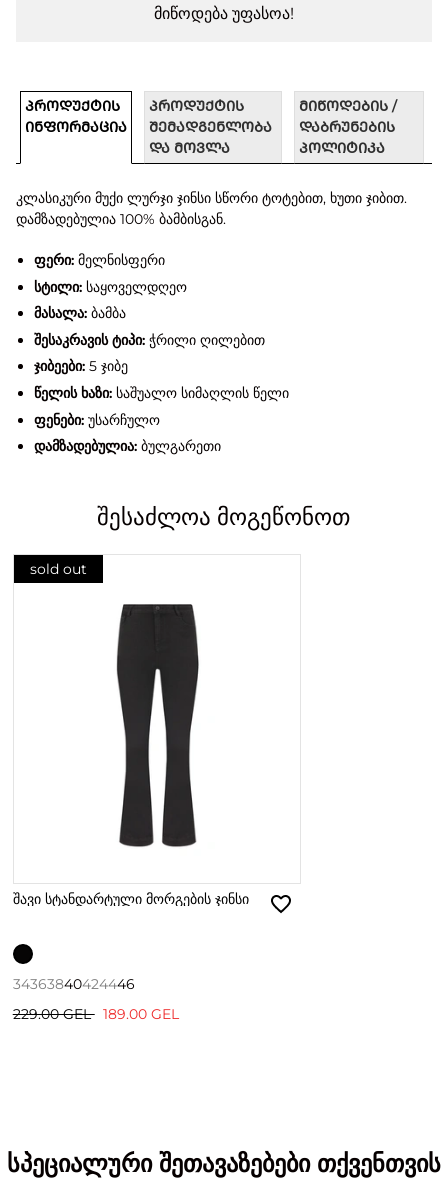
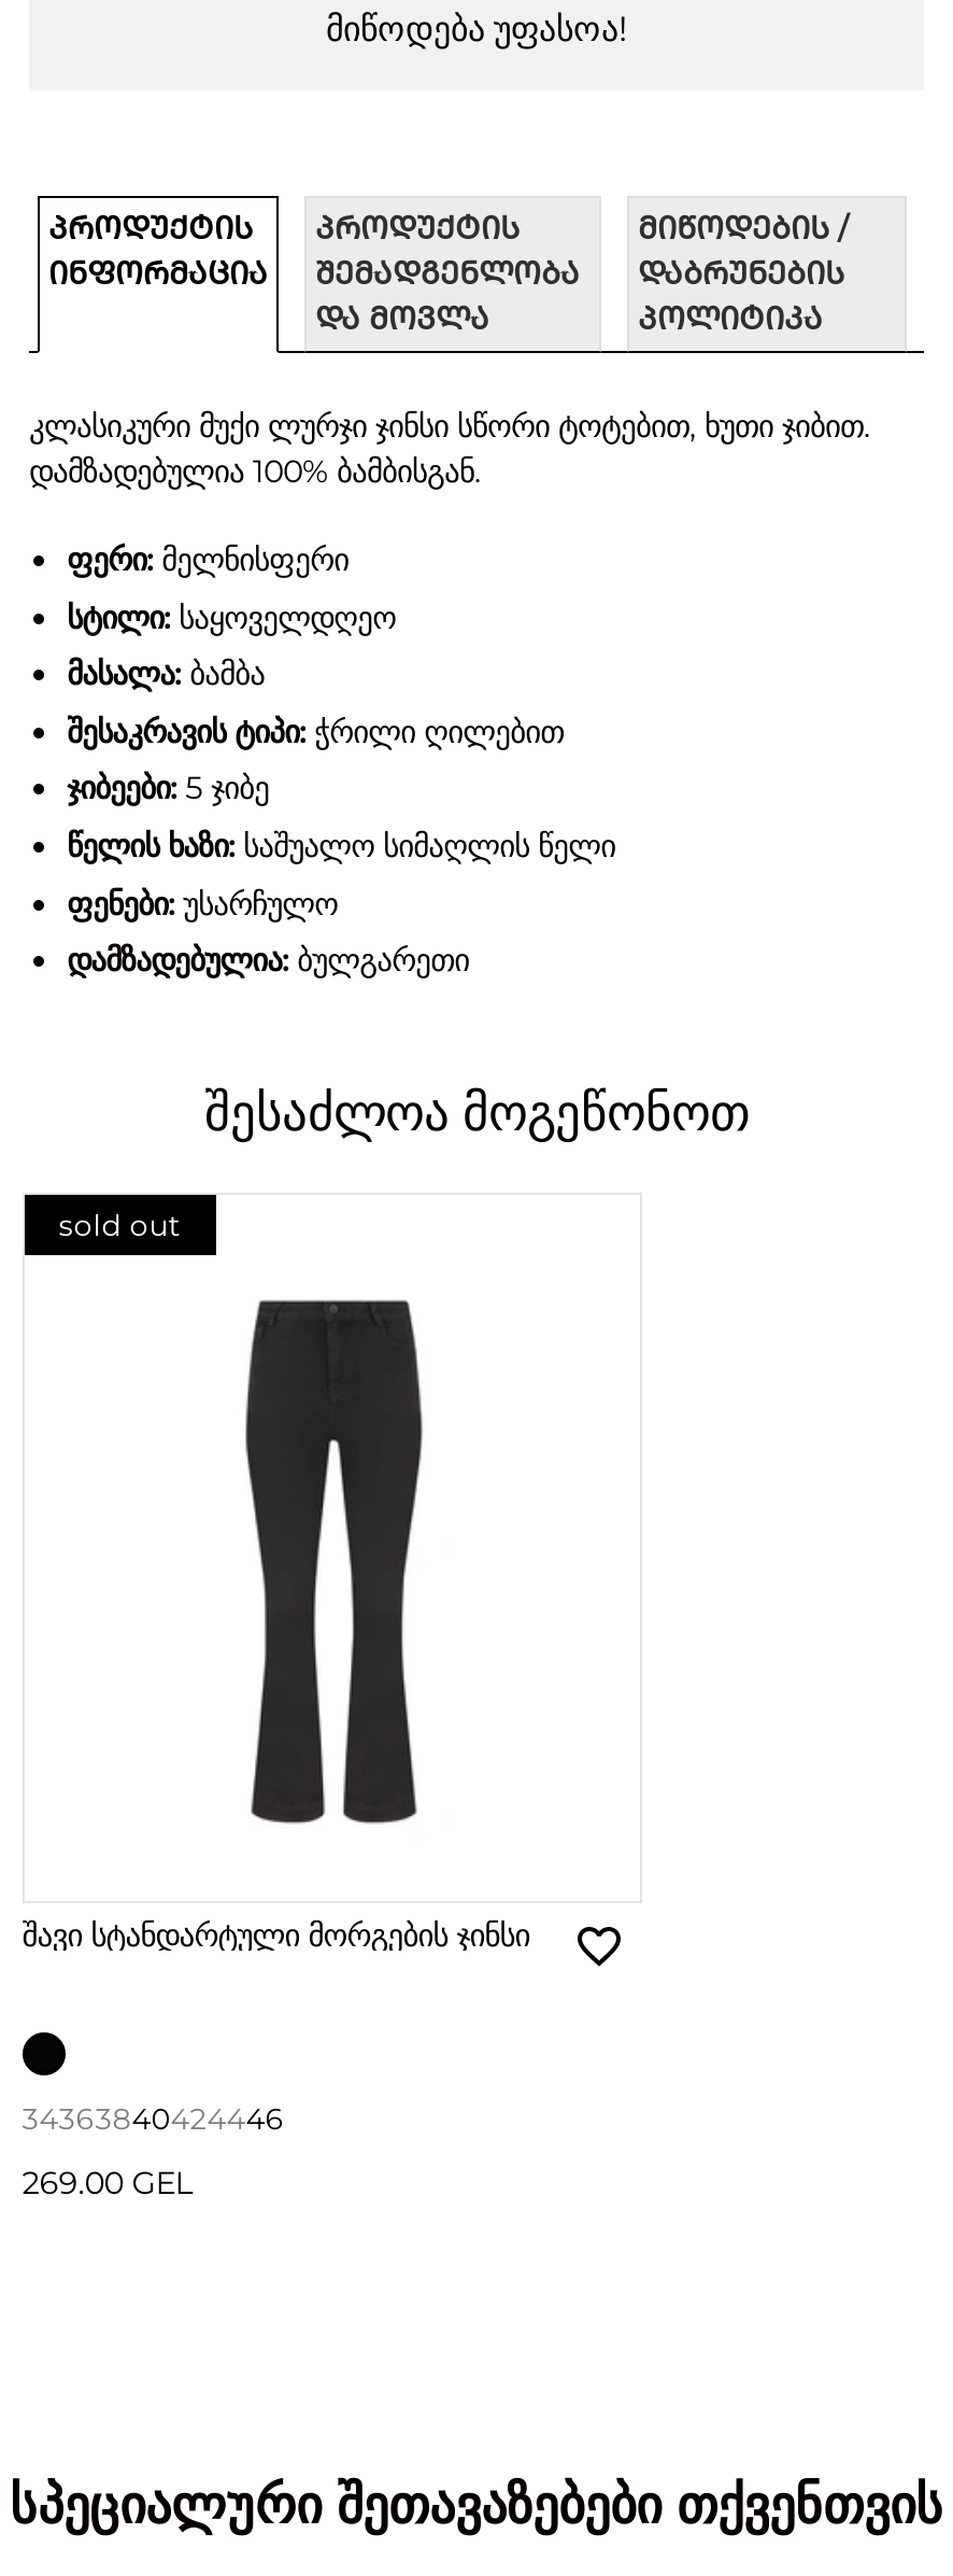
[13,1005,179,1023] 229.00 GEL 189.00 GEL -> [22,2163,192,2202] 269.00 GEL

